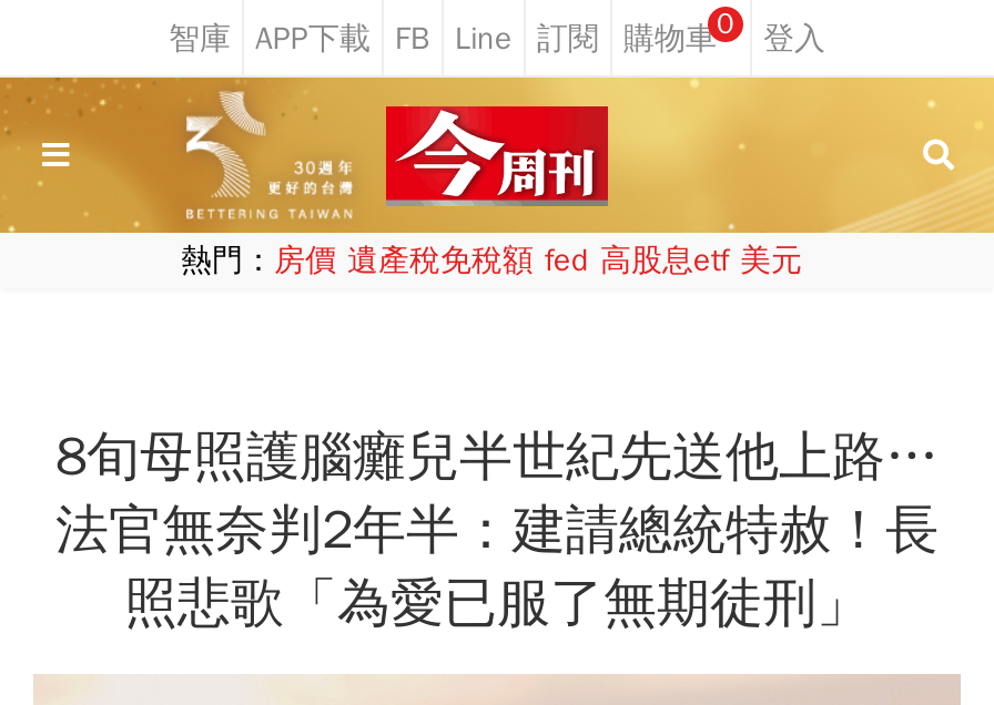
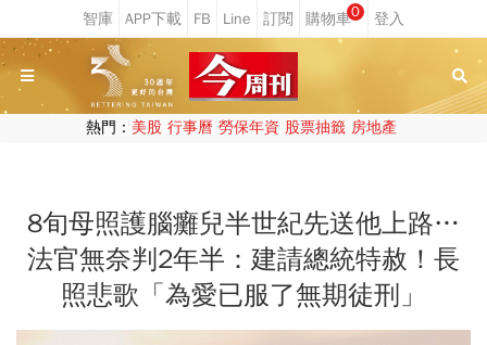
[181,242,802,279] 熱門：房價 遺產稅免稅額 fed 高股息etf 美元 -> [85,118,396,137] 熱門：美股 行事曆 勞保年資 股票抽籤 房地產

